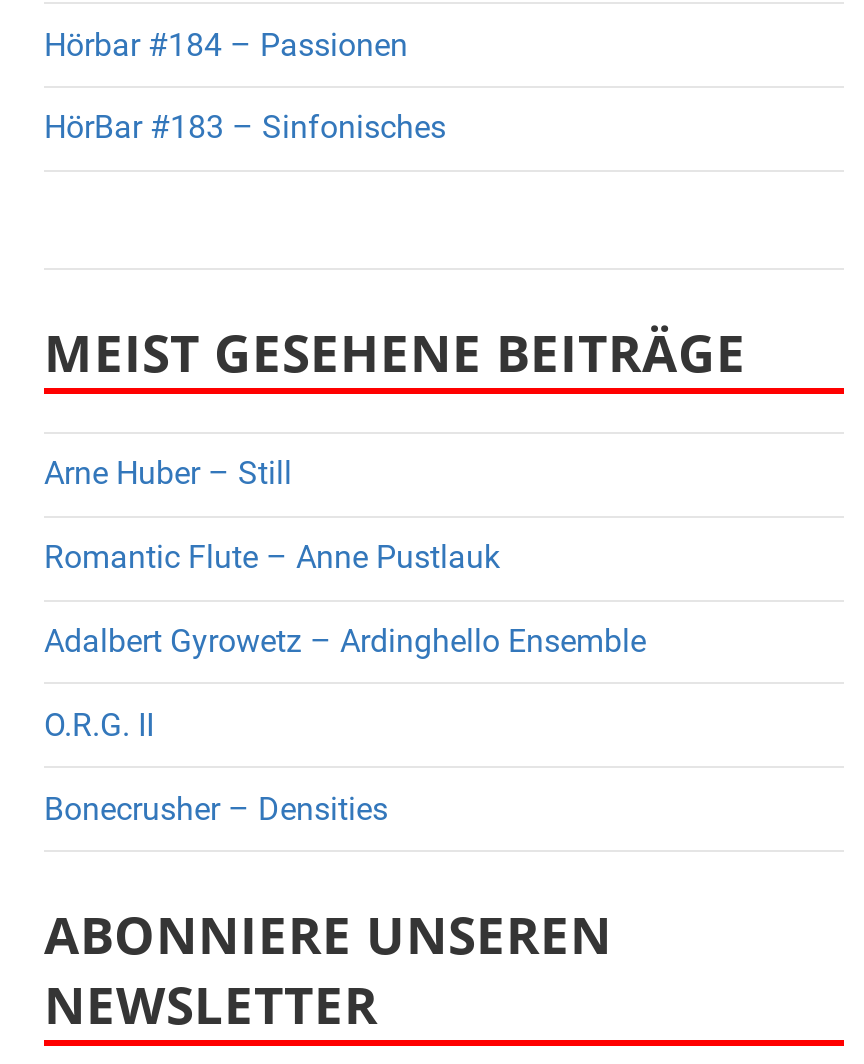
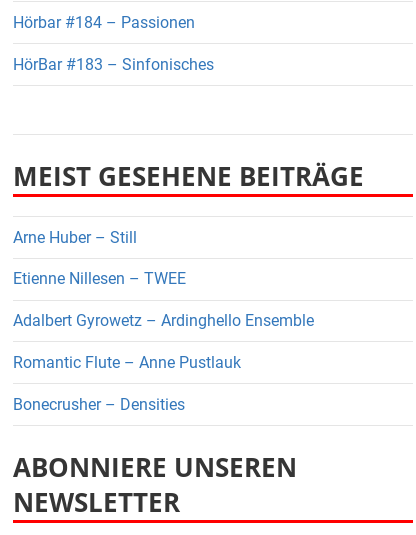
none -> [13,269,186,288] Etienne Nillesen – TWEE
moved [44,539,500,577] -> [13,353,241,372]: Romantic Flute – Anne Pustlauk
[44,706,154,744] O.R.G. II -> none

